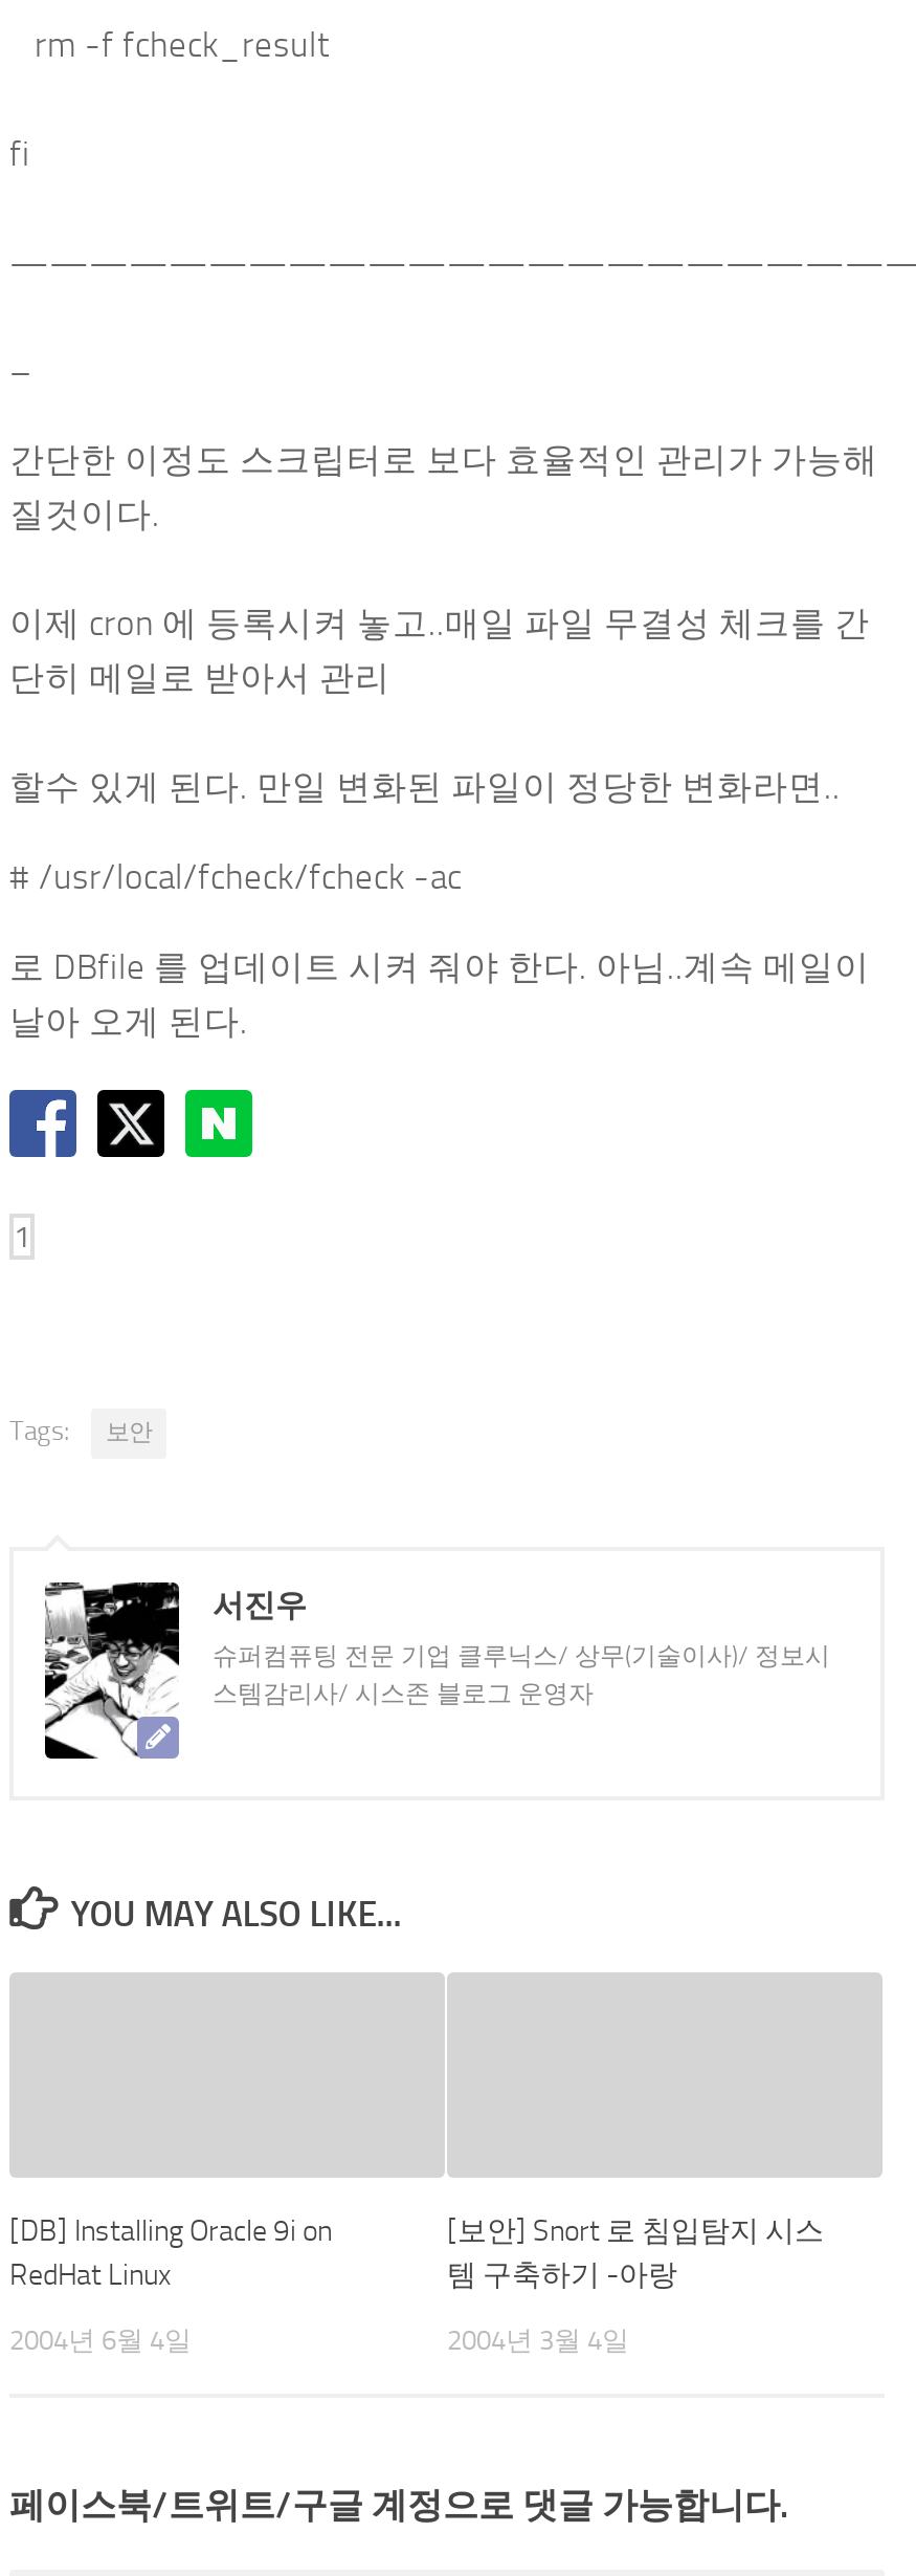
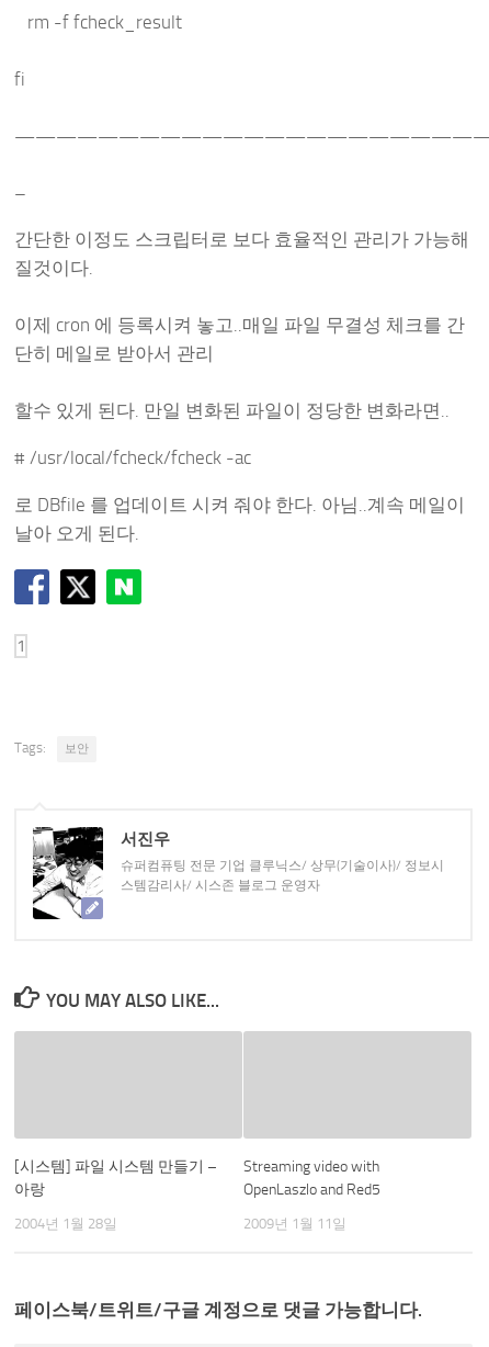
[9,2214,332,2293] [DB] Installing Oracle 9i on | RedHat Linux -> [14,1157,217,1199] [시스템] 파일 시스템 만들기 – | 아랑
[447,2214,824,2293] [보안] Snort 로 침입탐지 시스 | 템 구축하기 -아랑 -> [243,1157,380,1199] Streaming video with | OpenLaszlo and Red5
[9,2325,192,2356] 2004년 6월 4일 -> [14,1216,117,1232] 2004년 1월 28일
[447,2325,629,2356] 2004년 3월 4일 -> [243,1216,346,1232] 2009년 1월 11일

